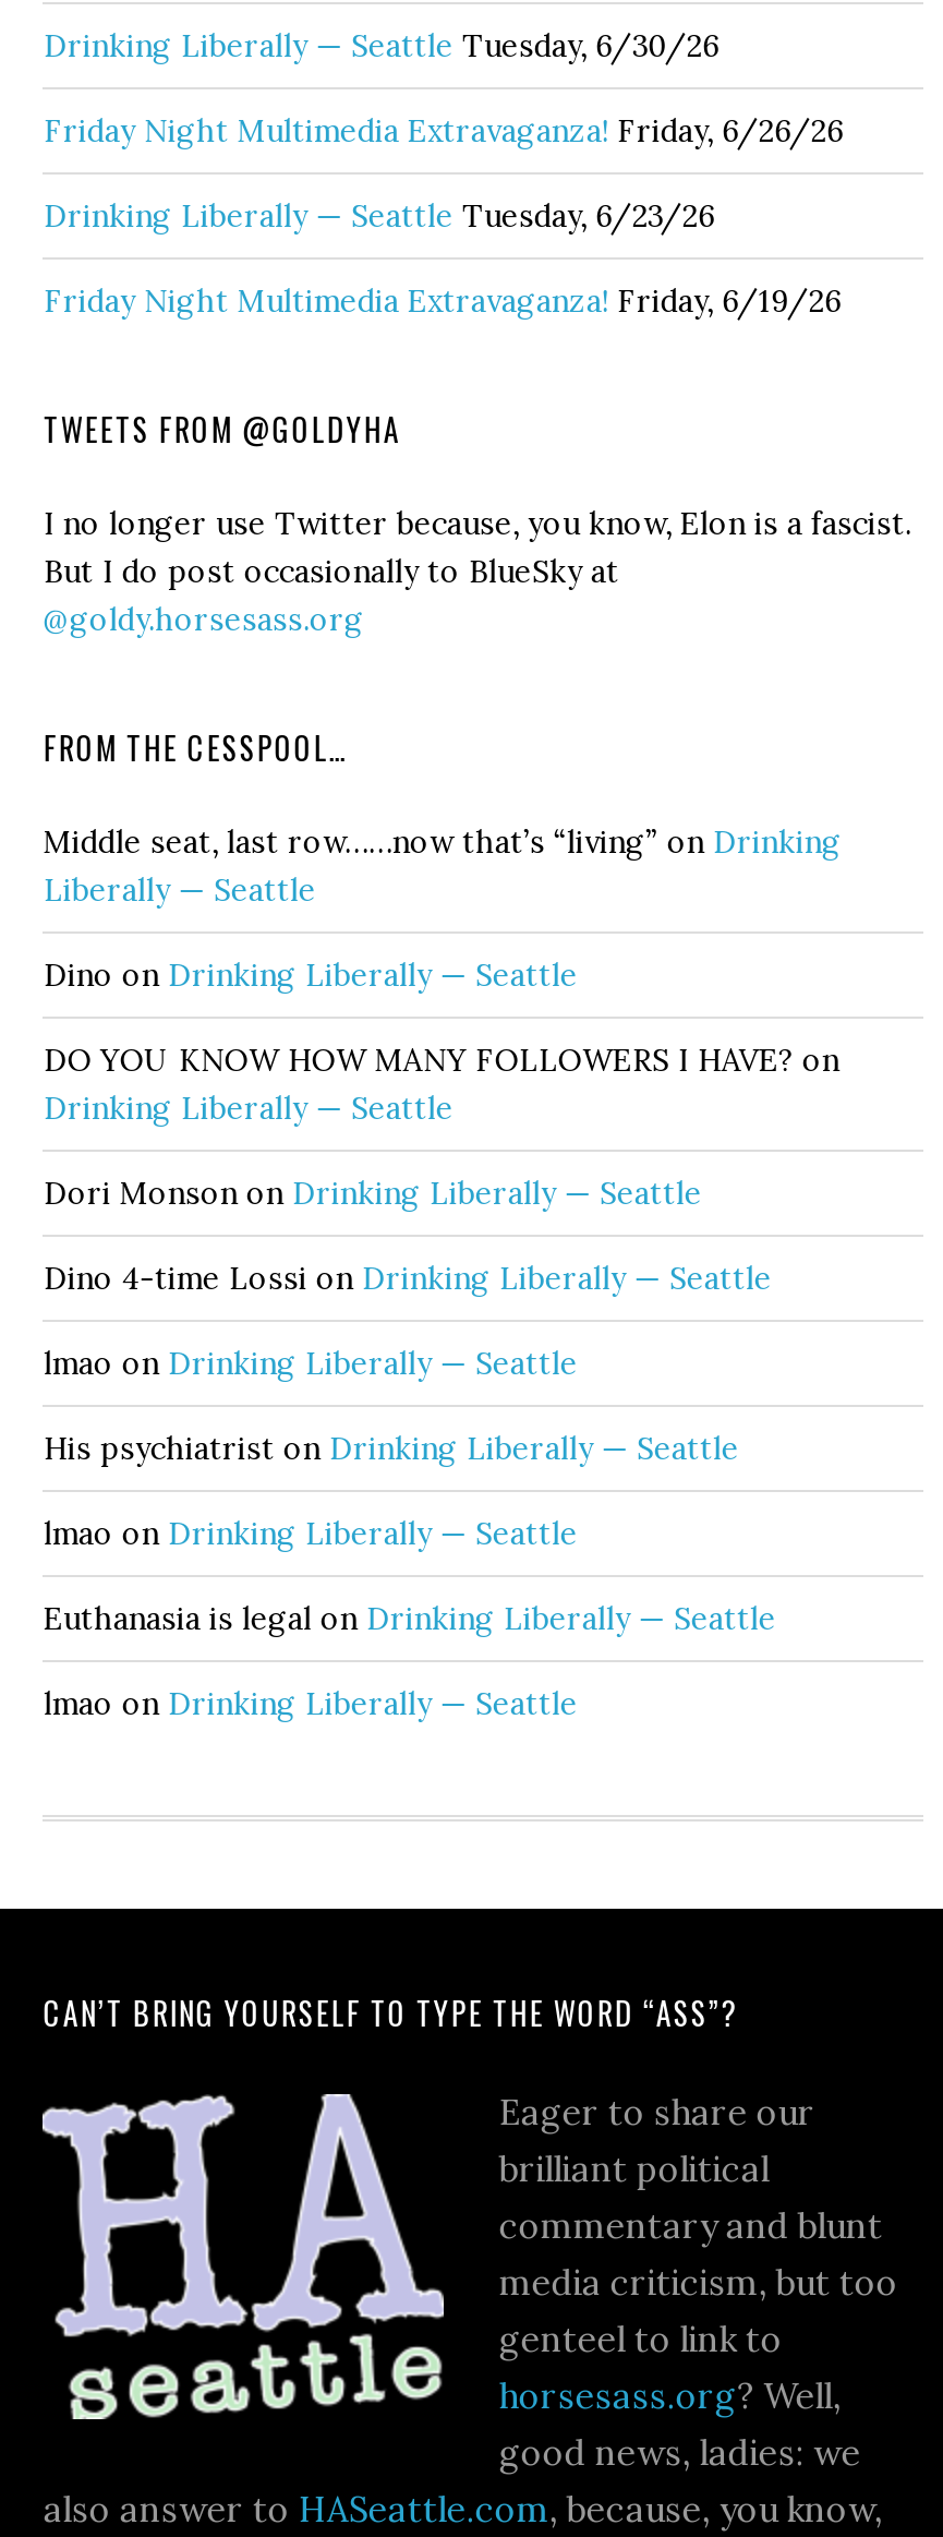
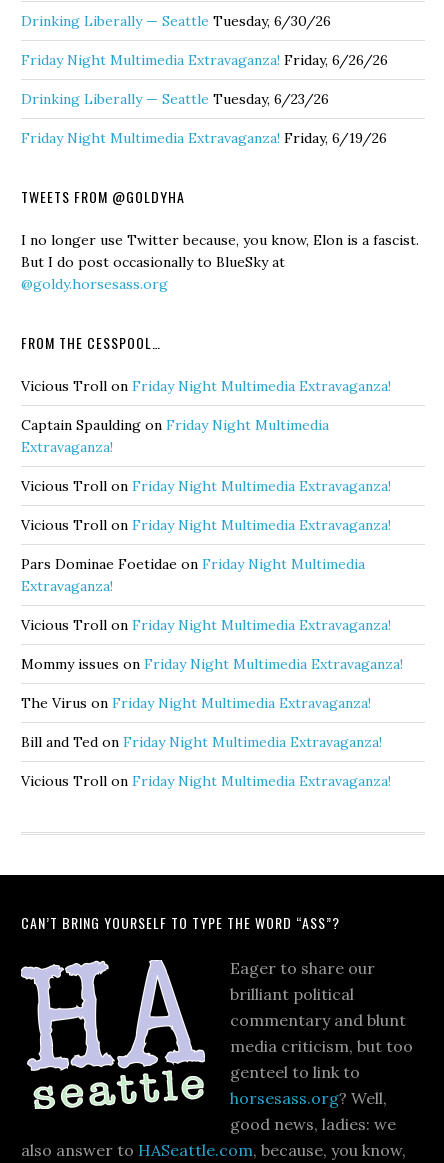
[43,822,841,910] Middle seat, last row……now that’s “living” on Drinking | Liberally — Seattle -> [21,377,391,395] Vicious Troll on Friday Night Multimedia Extravaganza!
[43,955,578,995] Dino on Drinking Liberally — Seattle -> [21,416,329,456] Captain Spaulding on Friday Night Multimedia | Extravaganza!
[43,1041,839,1128] DO YOU KNOW HOW MANY FOLLOWERS I HAVE? on | Drinking Liberally — Seattle -> [21,477,391,495] Vicious Troll on Friday Night Multimedia Extravaganza!
[43,1174,702,1213] Dori Monson on Drinking Liberally — Seattle -> [21,516,391,534] Vicious Troll on Friday Night Multimedia Extravaganza!
[43,1259,772,1298] Dino 4-time Lossi on Drinking Liberally — Seattle -> [21,555,365,595] Pars Dominae Foetidae on Friday Night Multimedia | Extravaganza!
[43,1344,578,1383] lmao on Drinking Liberally — Seattle -> [21,616,391,634] Vicious Troll on Friday Night Multimedia Extravaganza!
[43,1429,739,1468] His psychiatrist on Drinking Liberally — Seattle -> [21,655,403,673] Mommy issues on Friday Night Multimedia Extravaganza!
[43,1514,578,1553] lmao on Drinking Liberally — Seattle -> [21,694,371,712] The Virus on Friday Night Multimedia Extravaganza!
[43,1599,776,1638] Euthanasia is legal on Drinking Liberally — Seattle -> [21,733,382,751] Bill and Ted on Friday Night Multimedia Extravaganza!
[43,1684,578,1723] lmao on Drinking Liberally — Seattle -> [21,772,391,790] Vicious Troll on Friday Night Multimedia Extravaganza!

